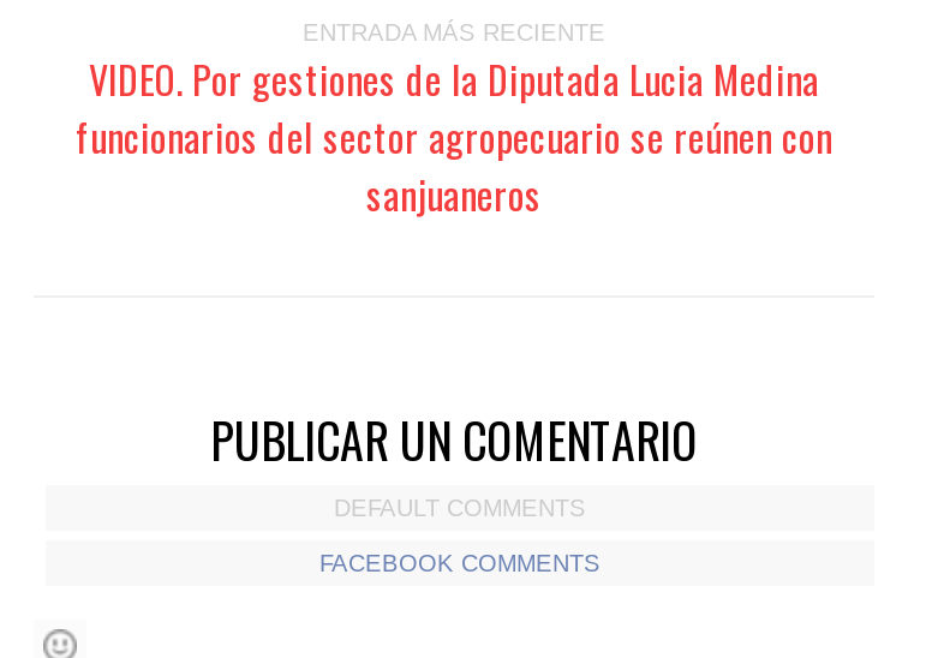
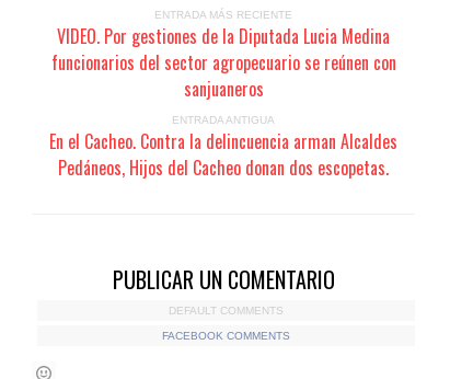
none -> [49,113,397,180] ENTRADA ANTIGUA | En el Cacheo. Contra la delincuencia arman Alcaldes | Pedáneos, Hijos del Cacheo donan dos escopetas.

